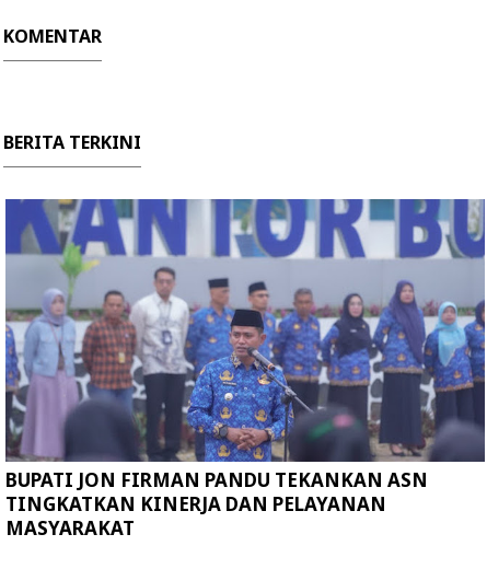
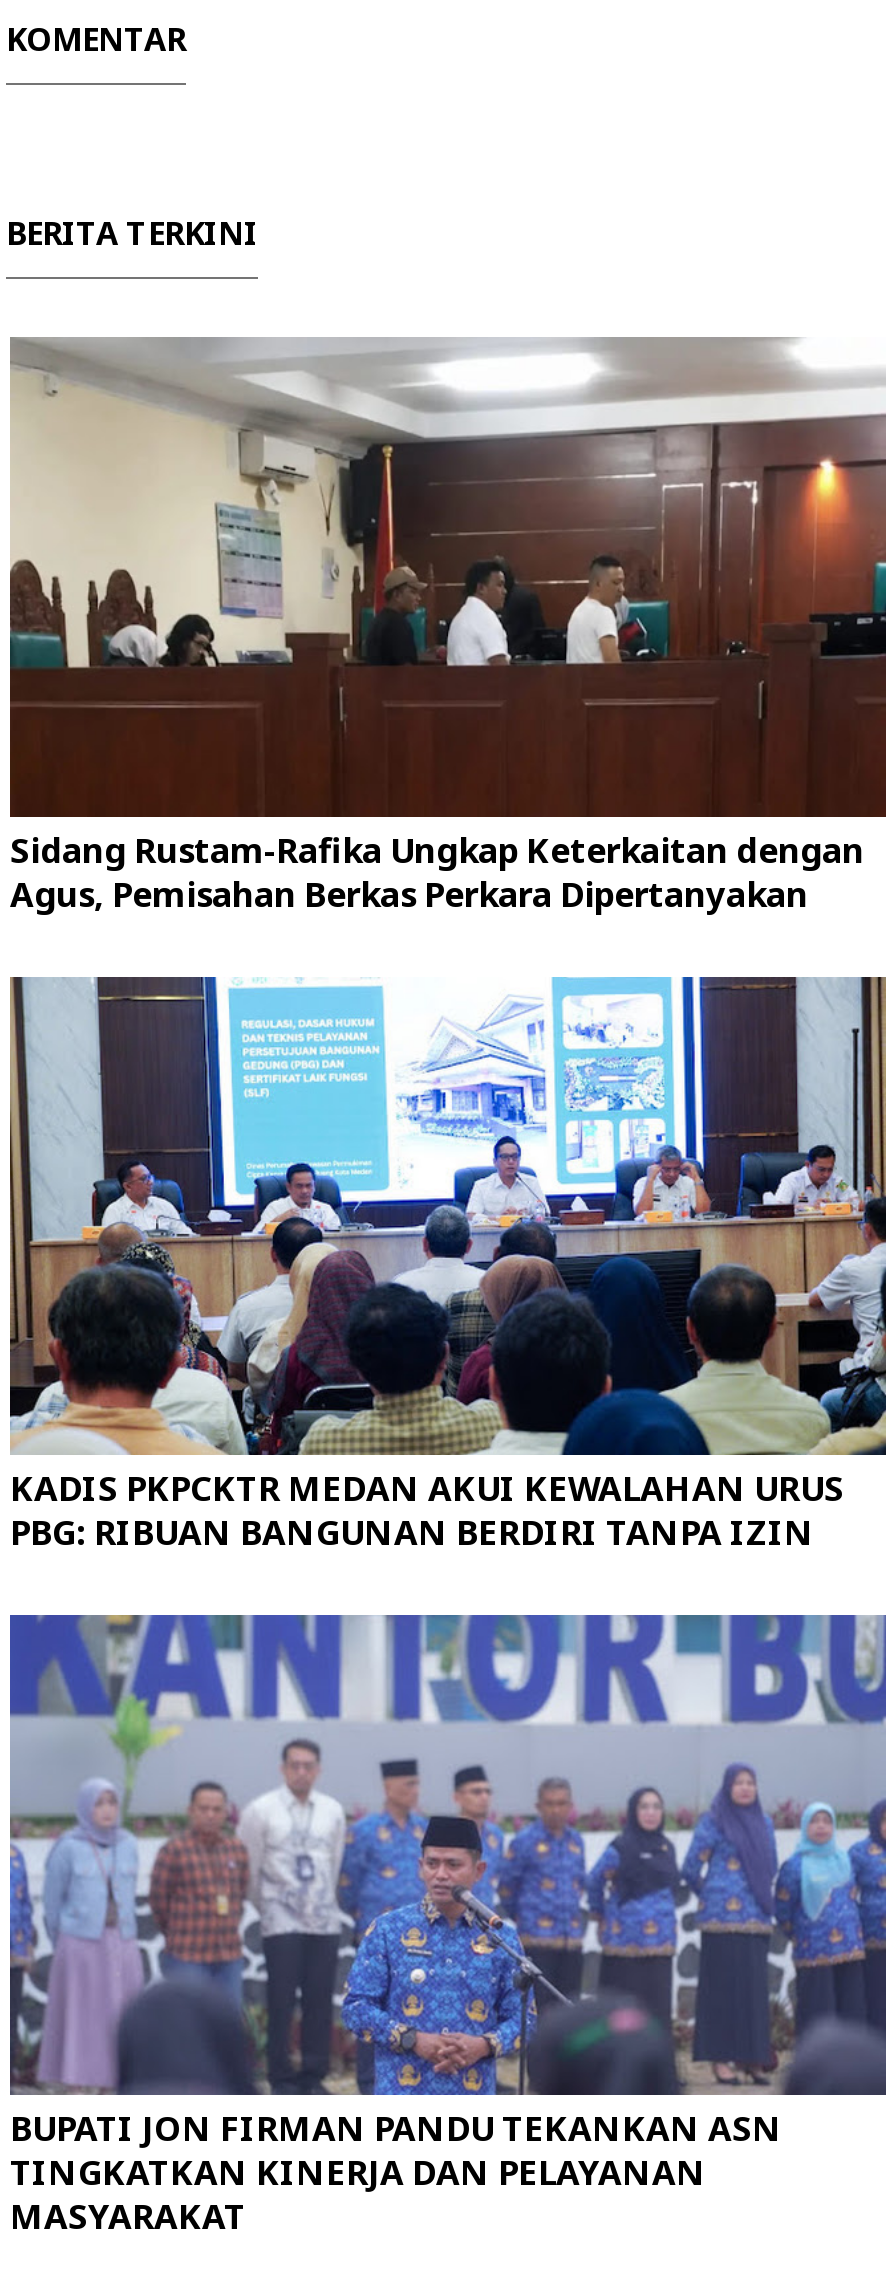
none -> [8,337,888,916] [image] | Sidang Rustam-Rafika Ungkap Keterkaitan dengan | Agus, Pemisahan Berkas Perkara Dipertanyakan
none -> [8,975,888,1555] [image] | KADIS PKPCKTR MEDAN AKUI KEWALAHAN URUS | PBG: RIBUAN BANGUNAN BERDIRI TANPA IZIN

